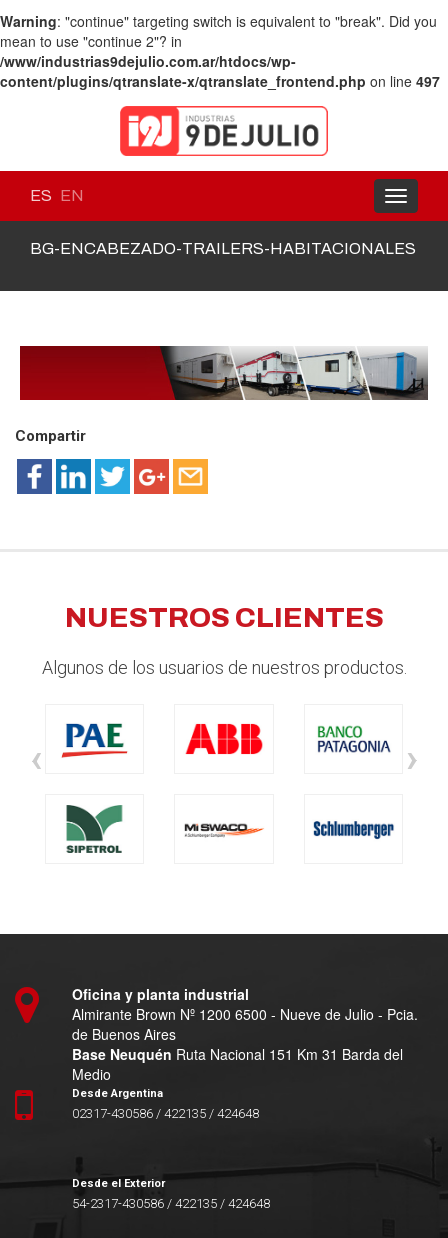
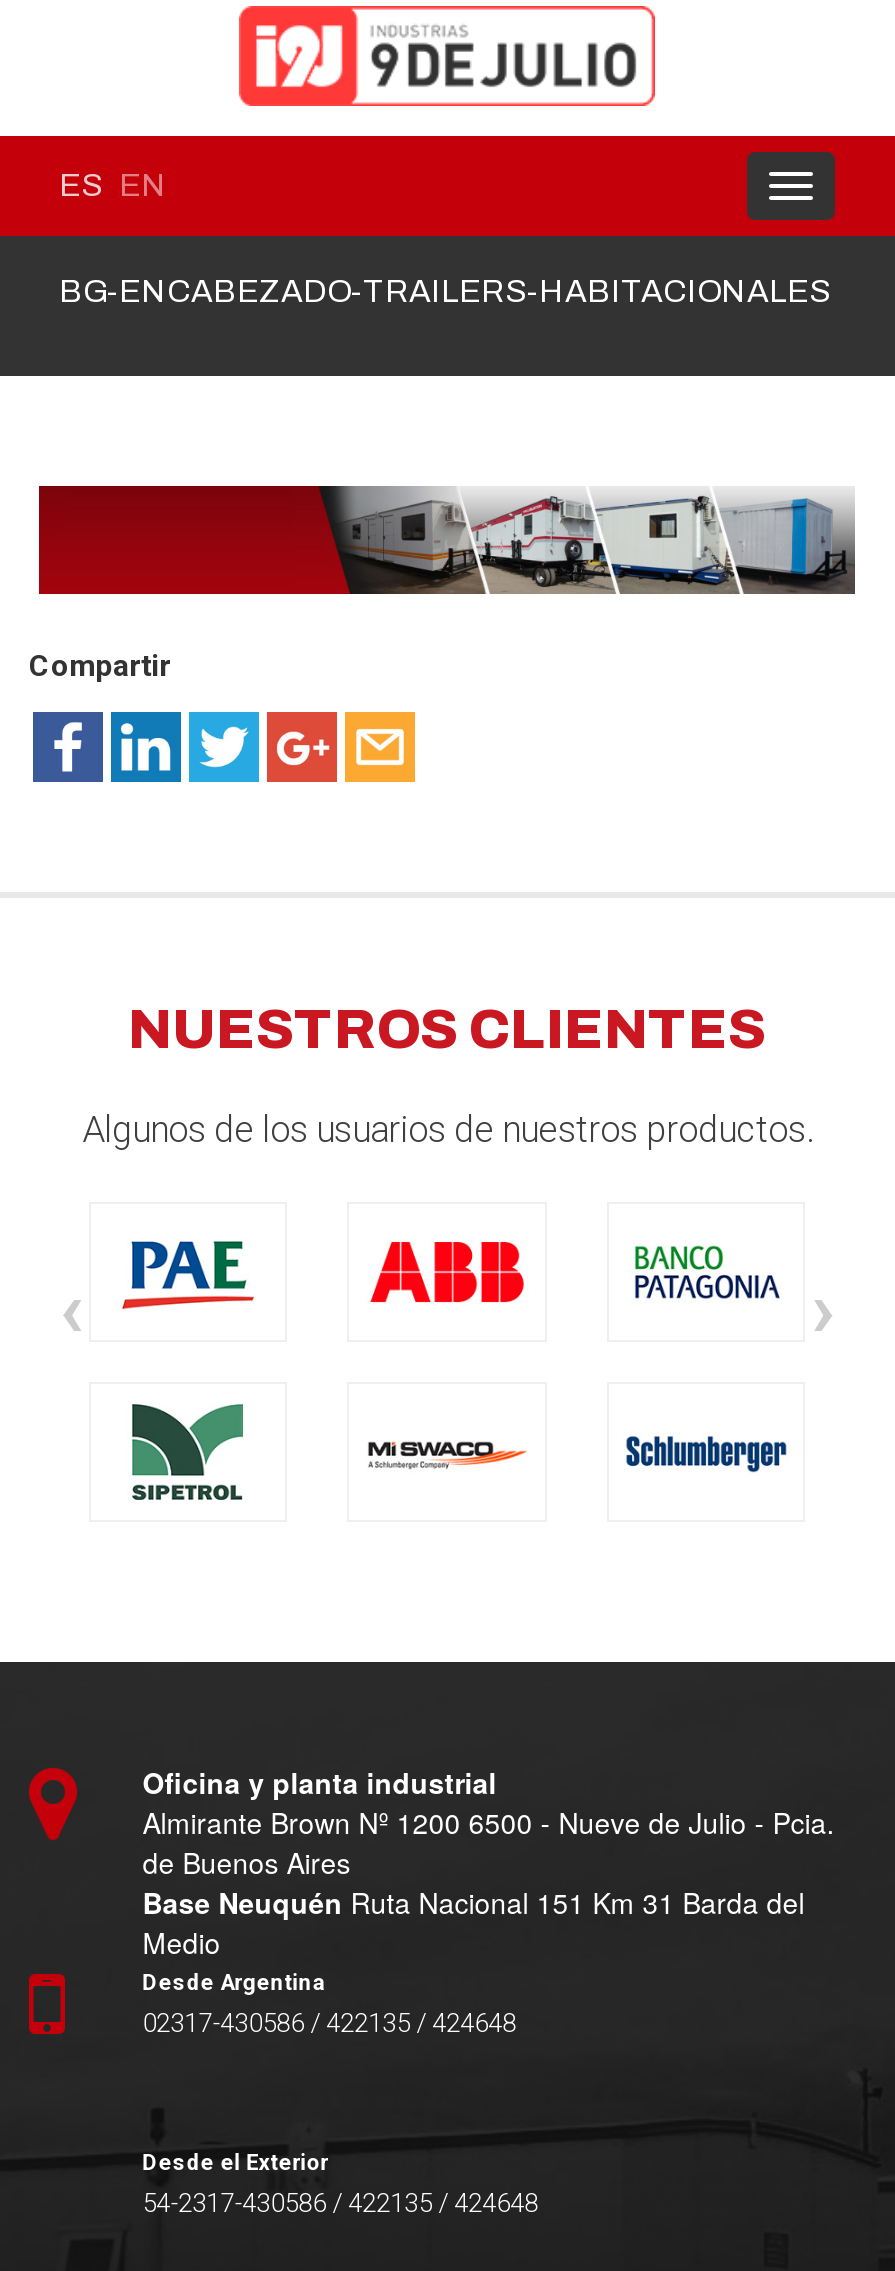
[0,11,440,91] Warning: "continue" targeting switch is equivalent to "break". Did you | mean to use "continue 2"? in | /www/industrias9dejulio.com.ar/htdocs/wp- | content/plugins/qtranslate-x/qtranslate_frontend.php on line 497 -> none

